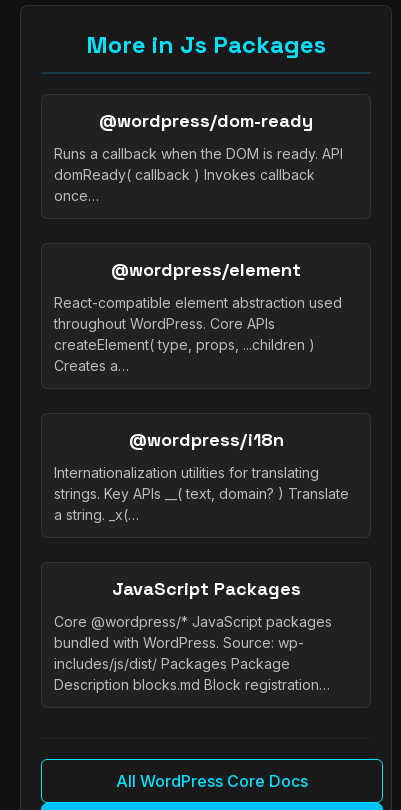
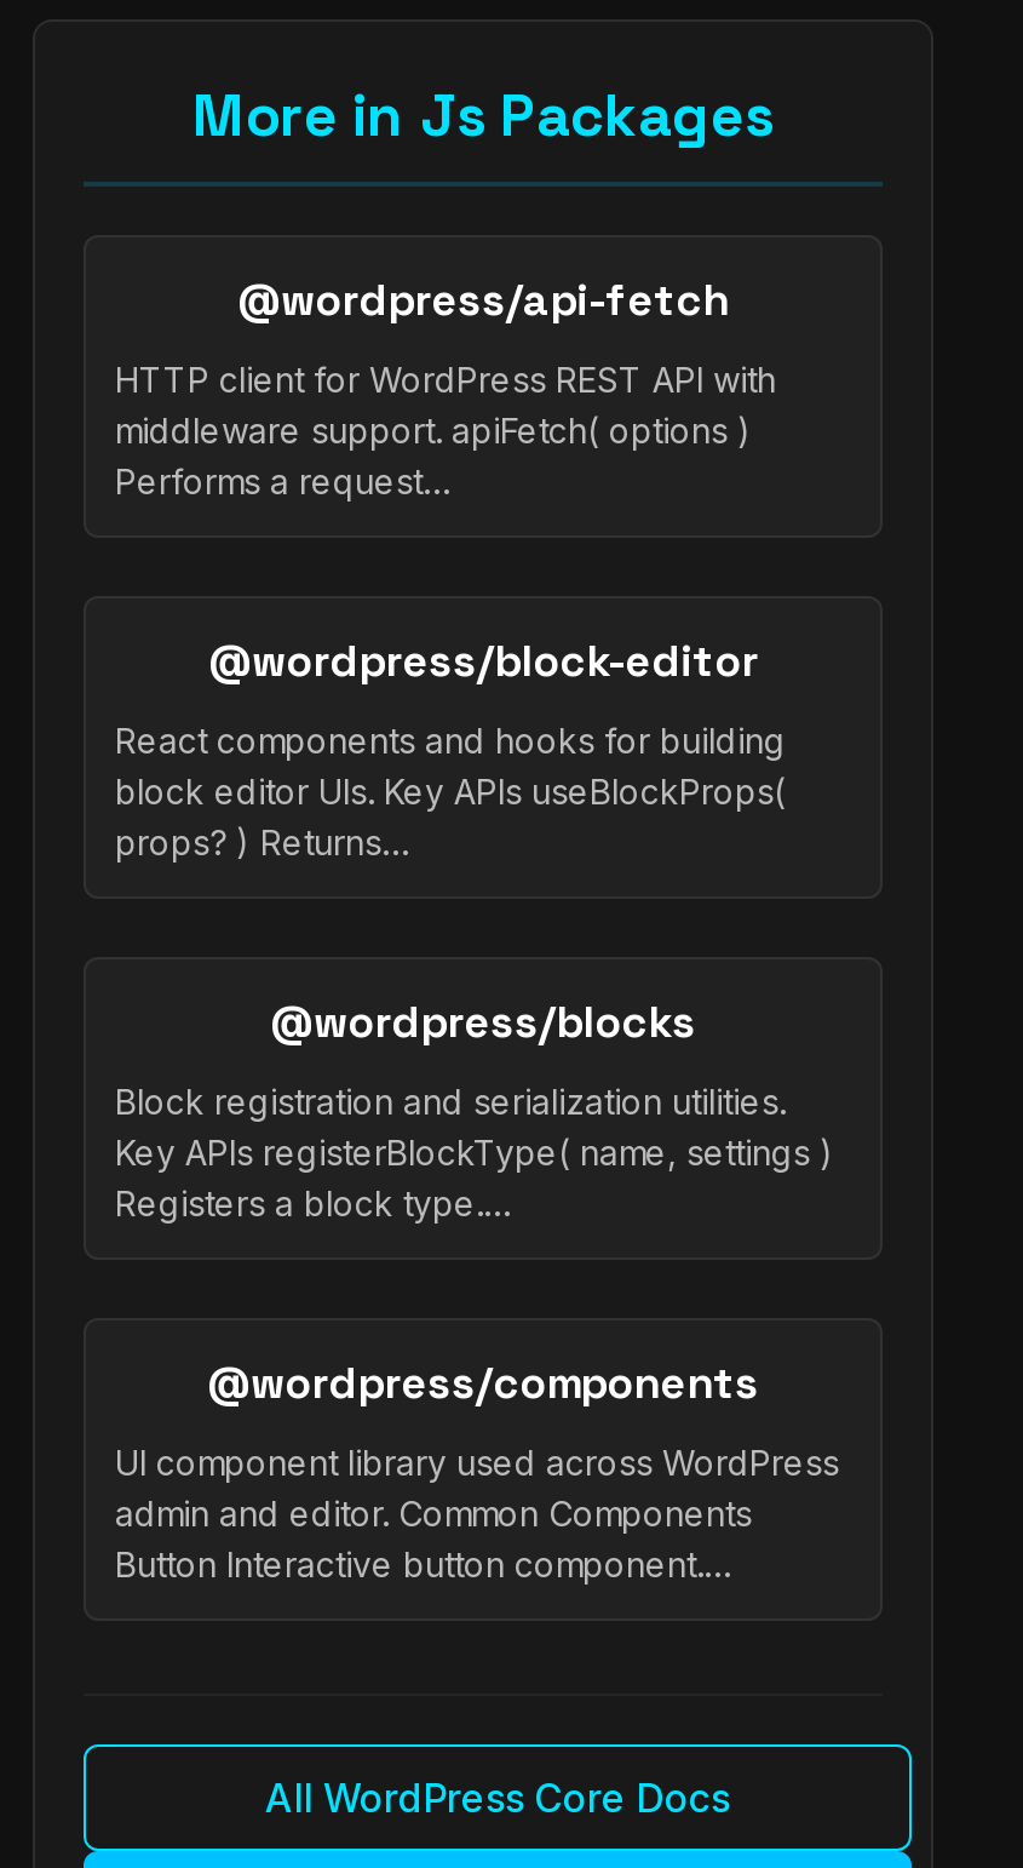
[99,109,313,132] @wordpress/dom-ready -> [237,273,729,328] @wordpress/api-fetch
[54,145,343,204] Runs a callback when the DOM is ready. API | domReady( callback ) Invokes callback | once… -> [115,360,776,503] HTTP client for WordPress REST API with | middleware support. apiFetch( options ) | Performs a request…
[111,258,301,281] @wordpress/element -> [208,634,758,689] @wordpress/block-editor
[54,294,342,374] React-compatible element abstraction used | throughout WordPress. Core APIs | createElement( type, props, ...children ) | Creates a… -> [115,721,786,864] React components and hooks for building | block editor UIs. Key APIs useBlockProps( | props? ) Returns…
[128,428,283,451] @wordpress/i18n -> [270,995,696,1050] @wordpress/blocks
[54,464,349,523] Internationalization utilities for translating | strings. Key APIs __( text, domain? ) Translate | a string. _x(… -> [115,1082,834,1225] Block registration and serialization utilities. | Key APIs registerBlockType( name, settings ) | Registers a block type.…
[111,577,300,600] JavaScript Packages -> [207,1356,759,1411] @wordpress/components
[54,613,332,693] Core @wordpress/* JavaScript packages | bundled with WordPress. Source: wp- | includes/js/dist/ Packages Package | Description blocks.md Block registration… -> [115,1443,839,1586] UI component library used across WordPress | admin and editor. Common Components | Button Interactive button component.…

